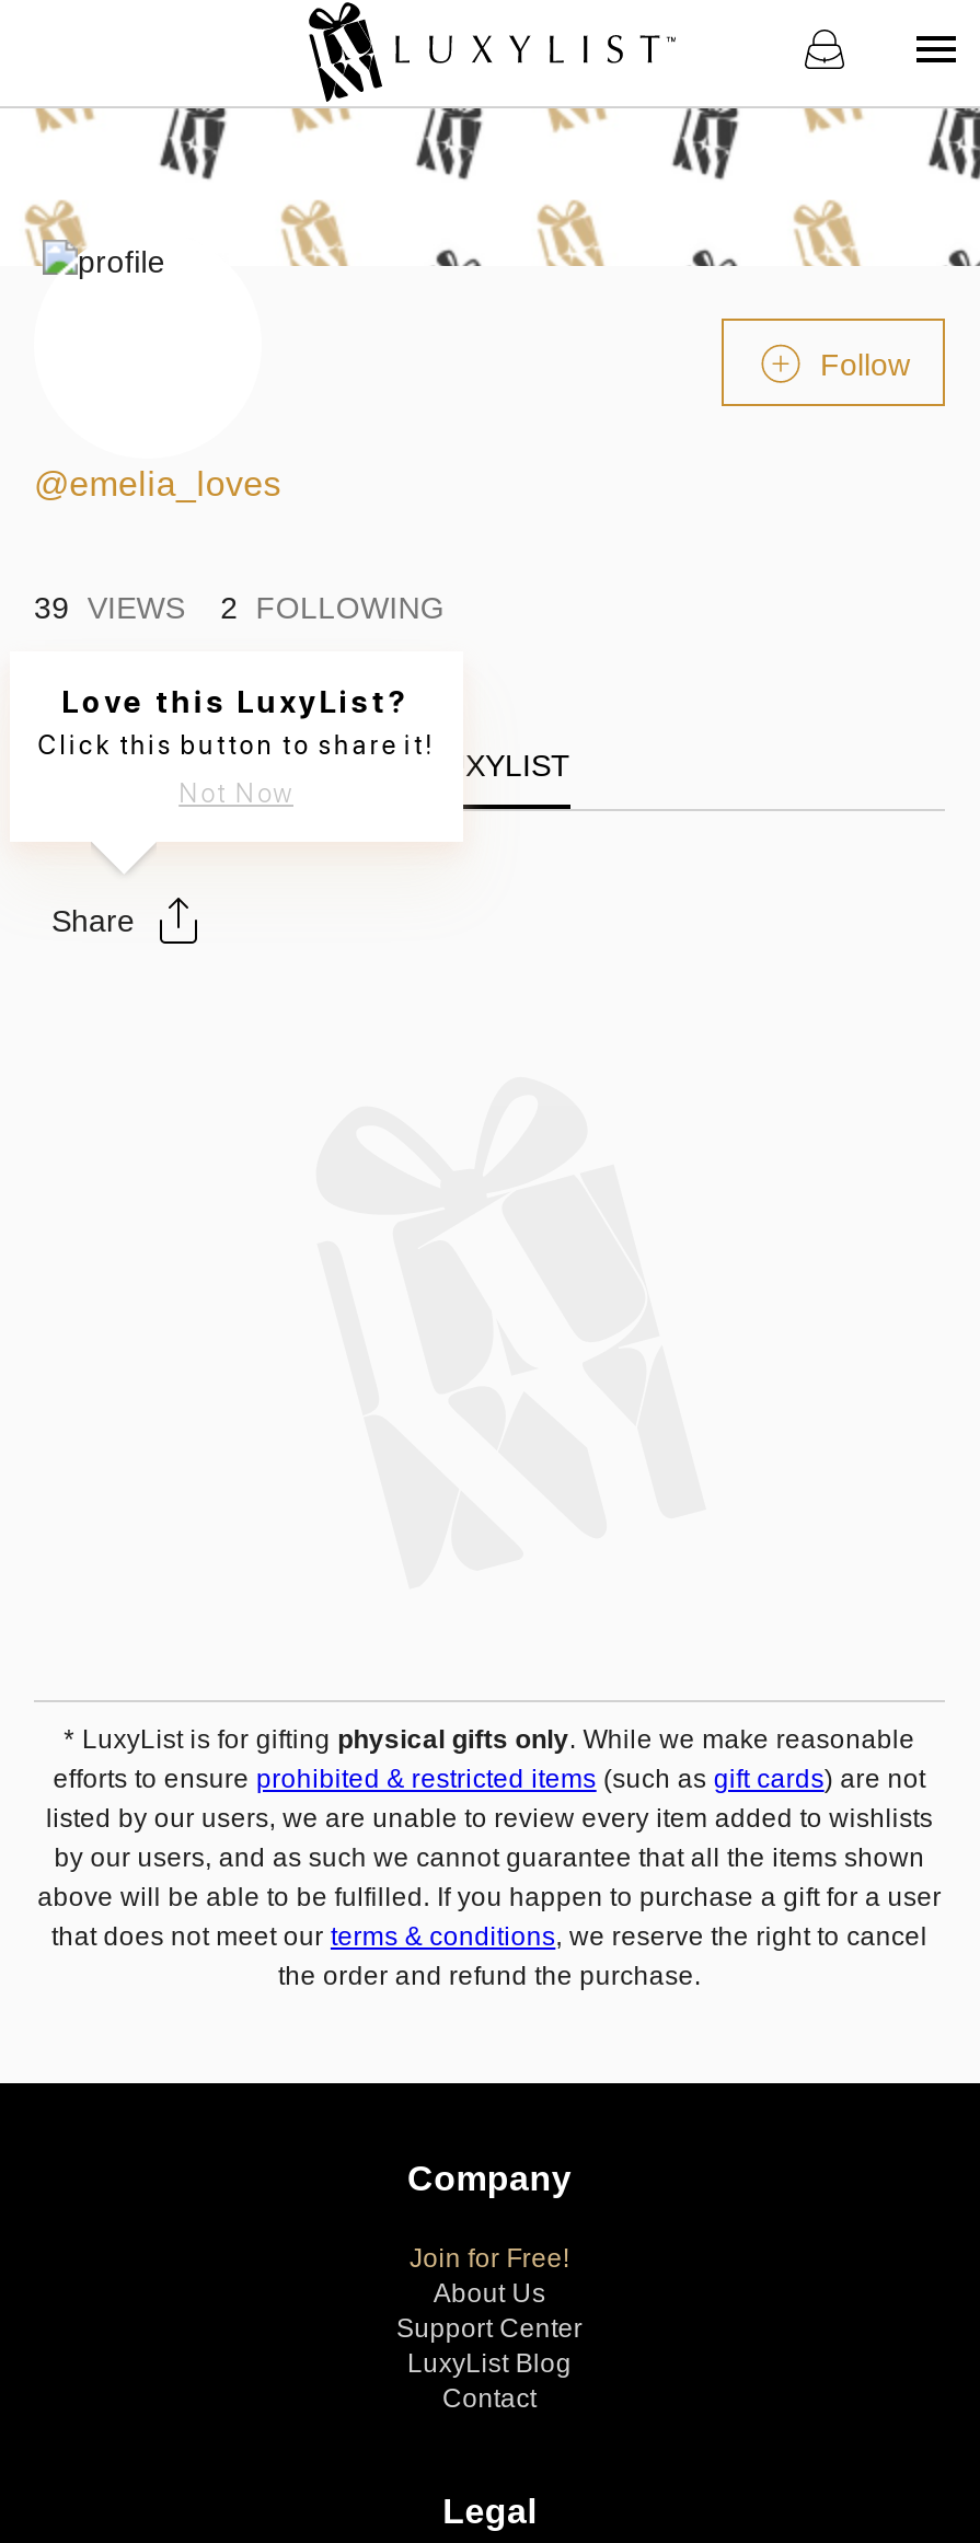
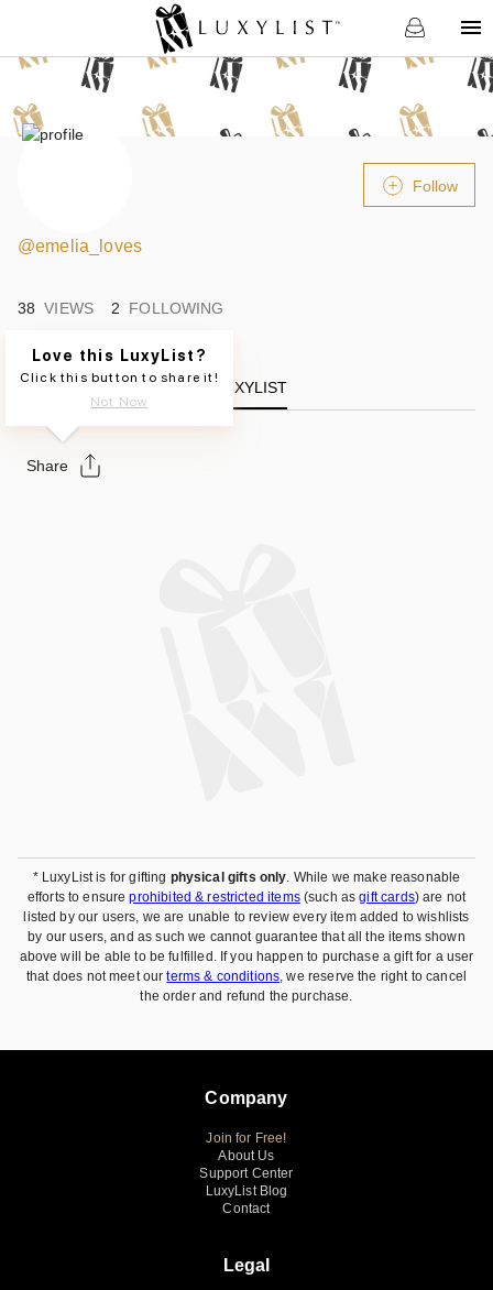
[34,590,445,625] 39 VIEWS 2 FOLLOWING -> [18,299,224,317] 38 VIEWS 2 FOLLOWING

